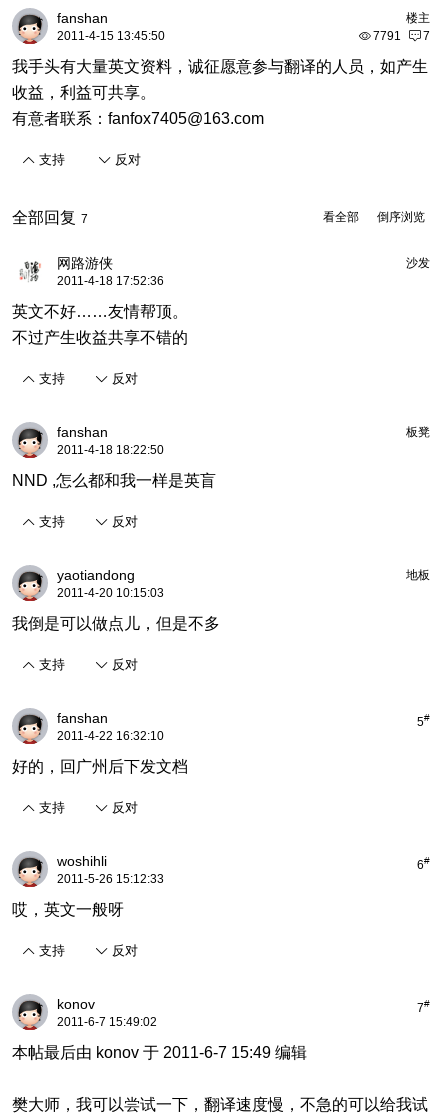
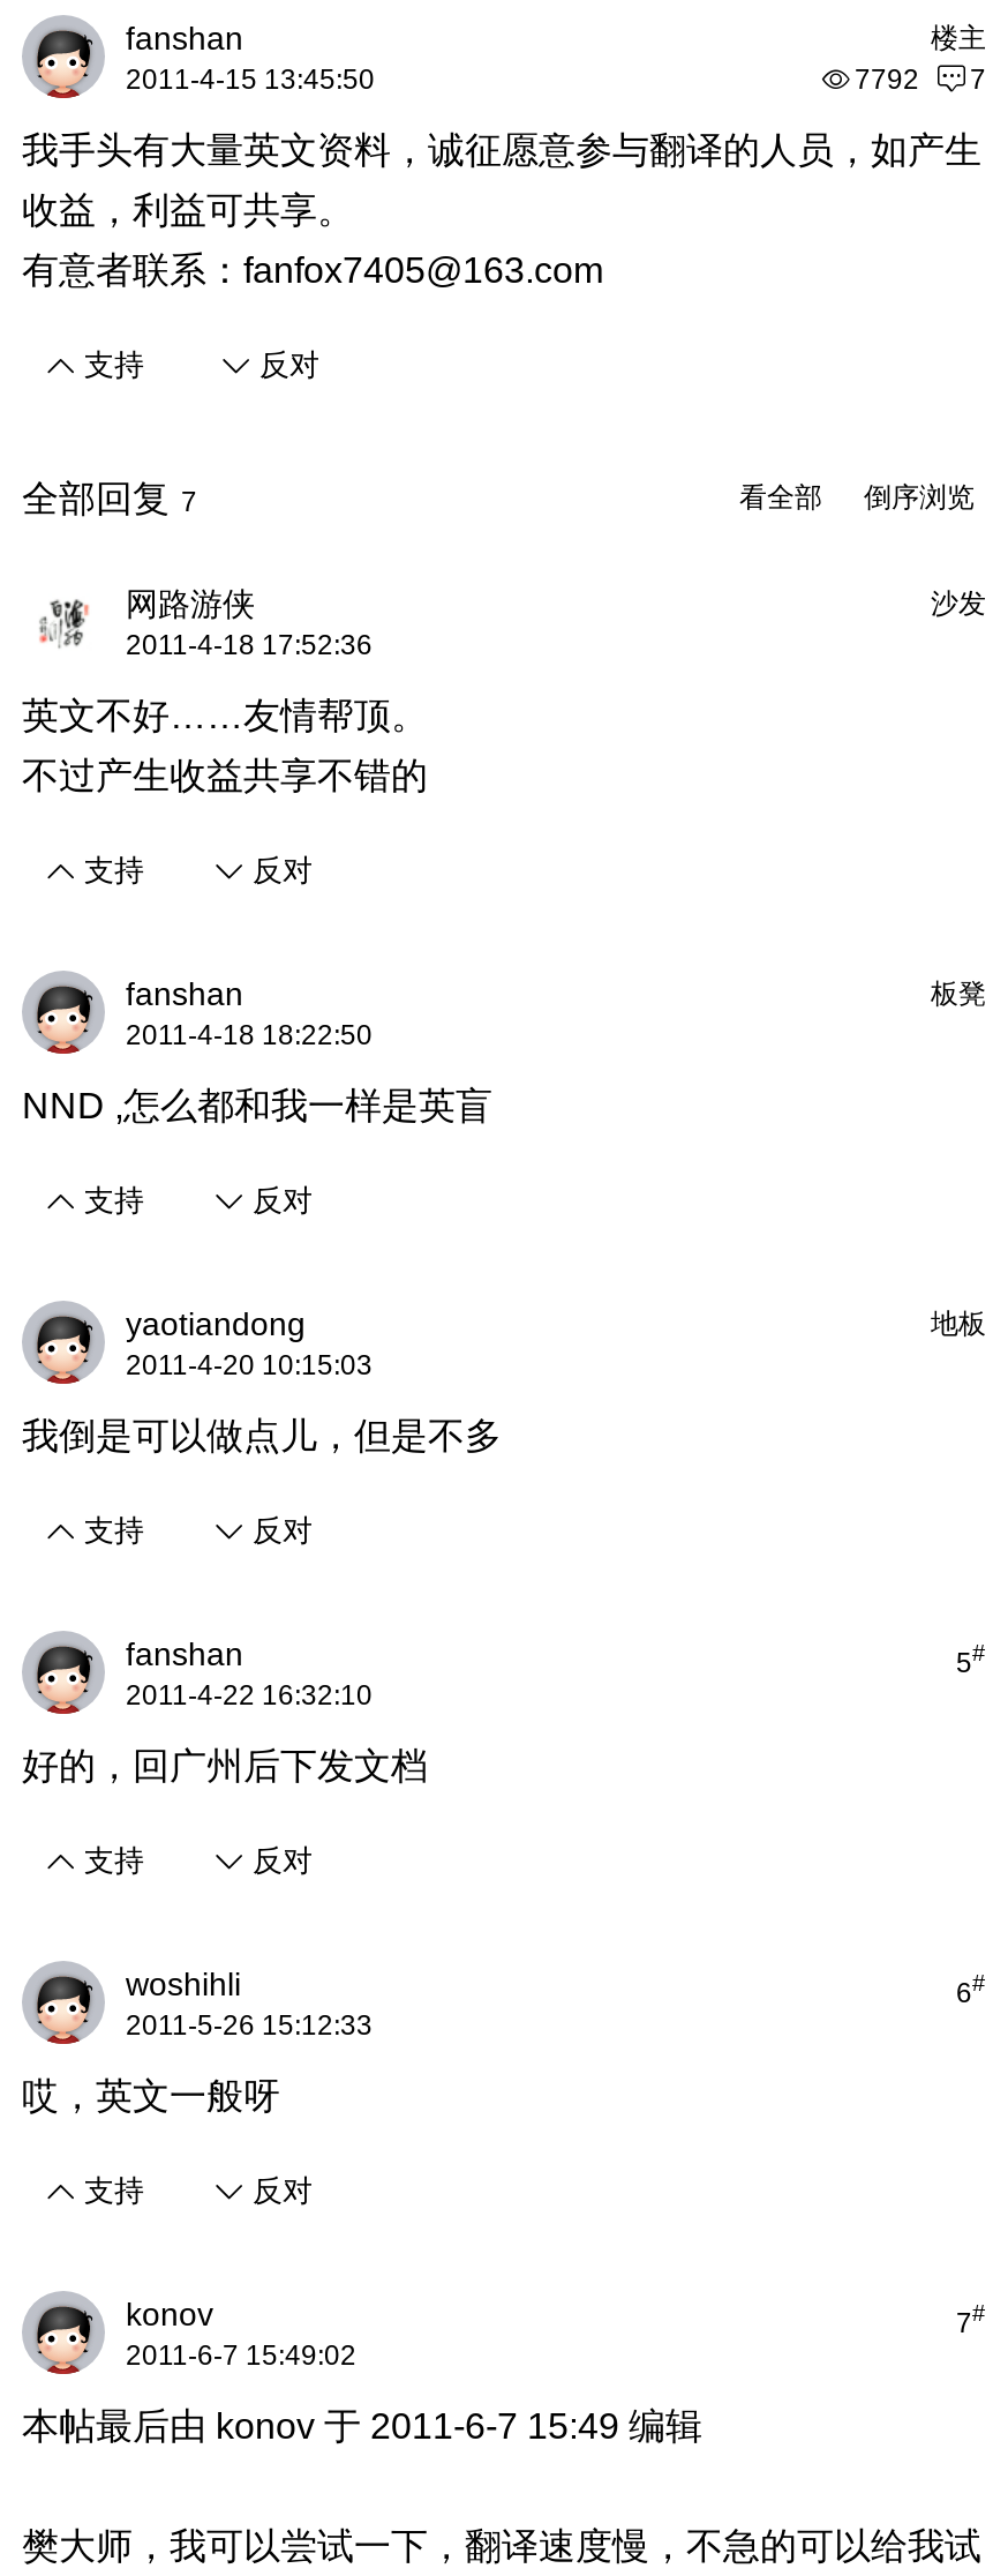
[373,29,430,43] 7791 7 -> [855,63,986,96] 7792 7

